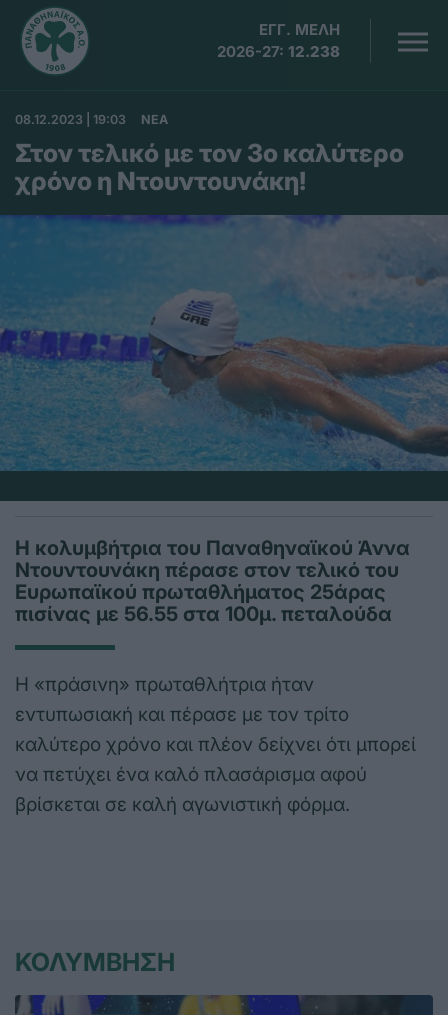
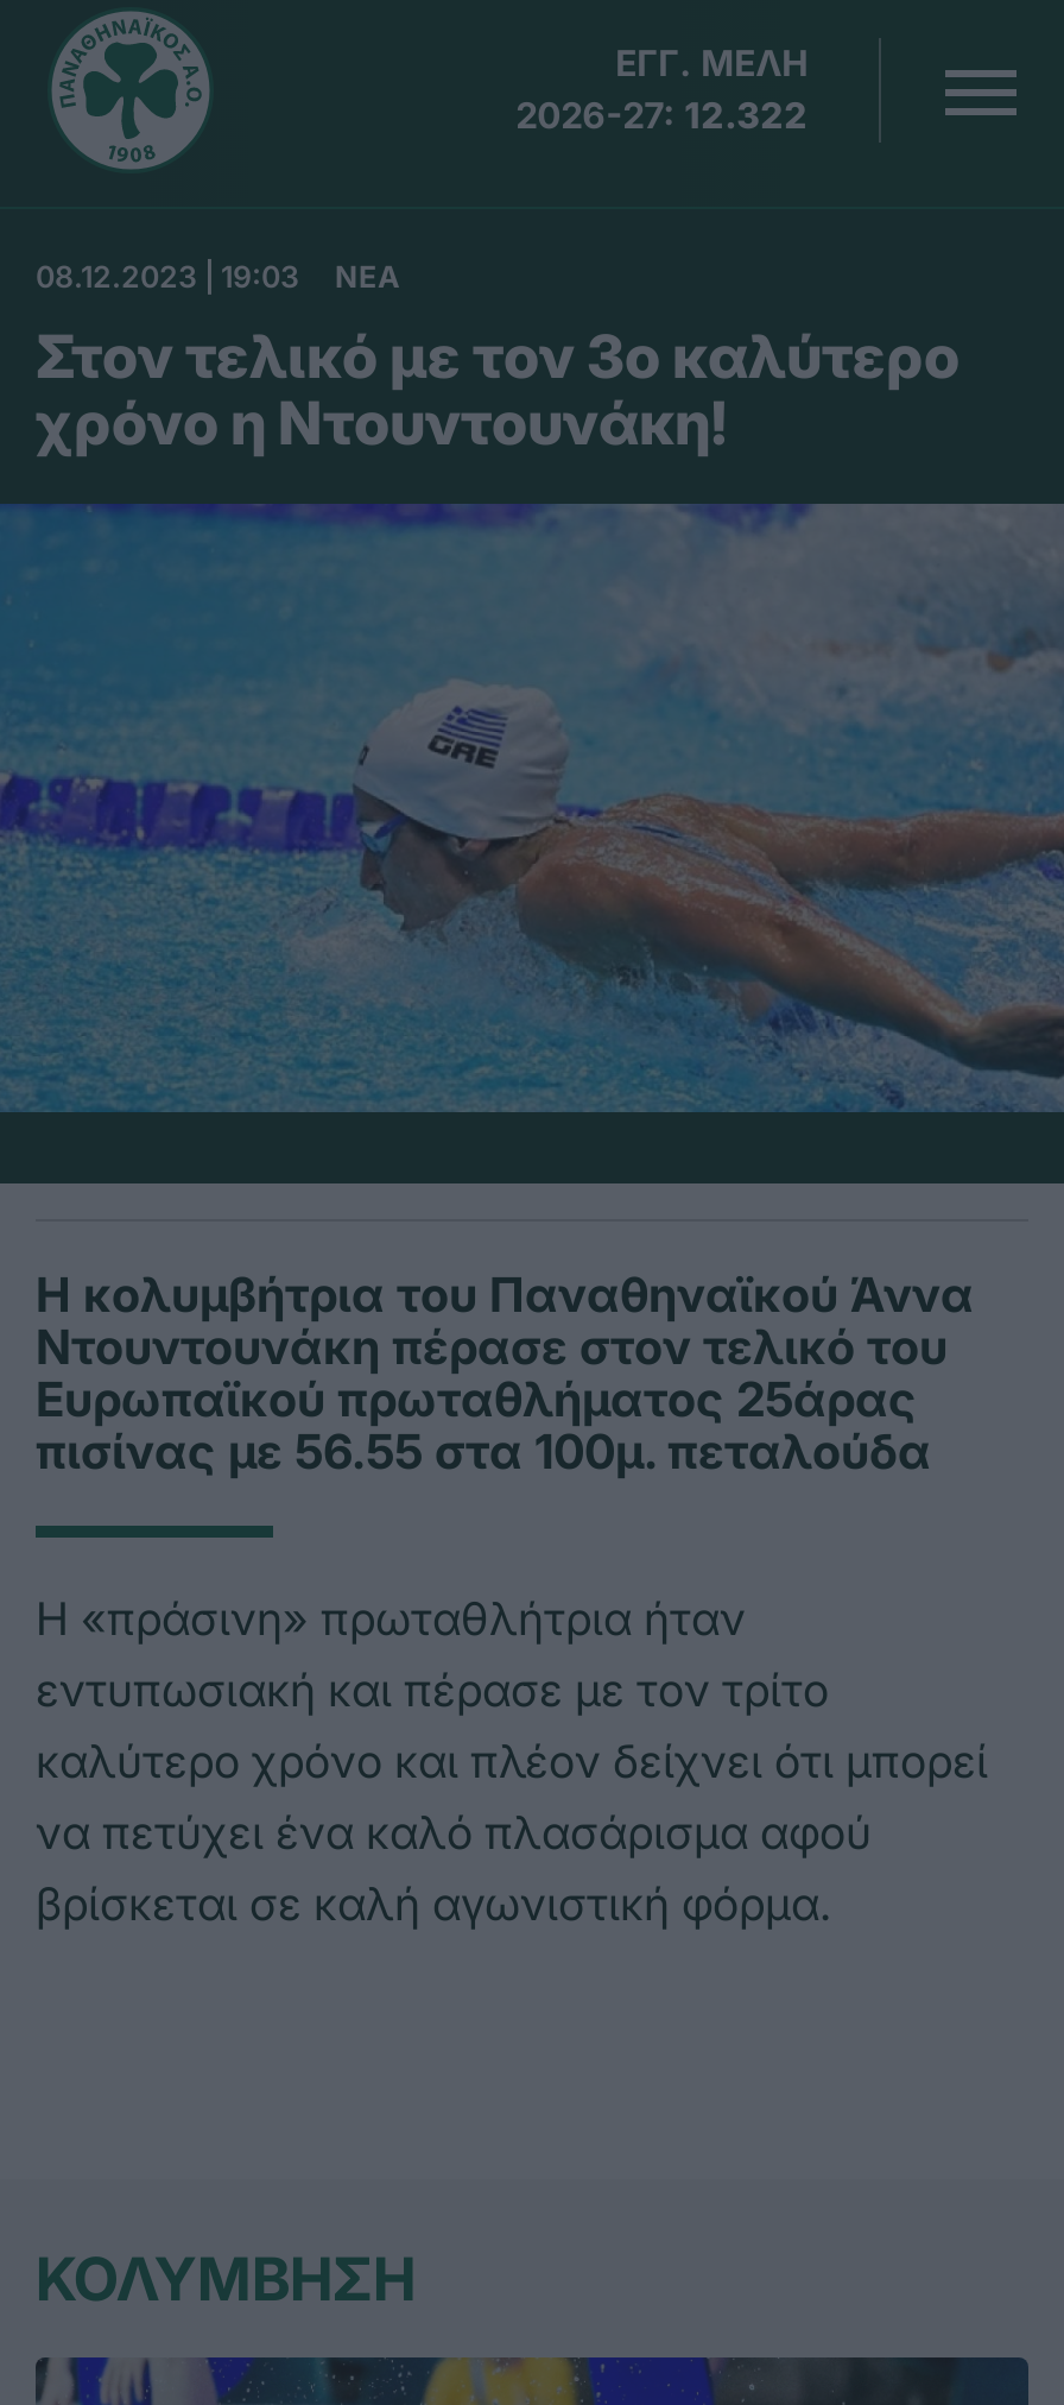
[217,42,340,61] 2026-27: 12.238 -> [516,93,808,138] 2026-27: 12.322

